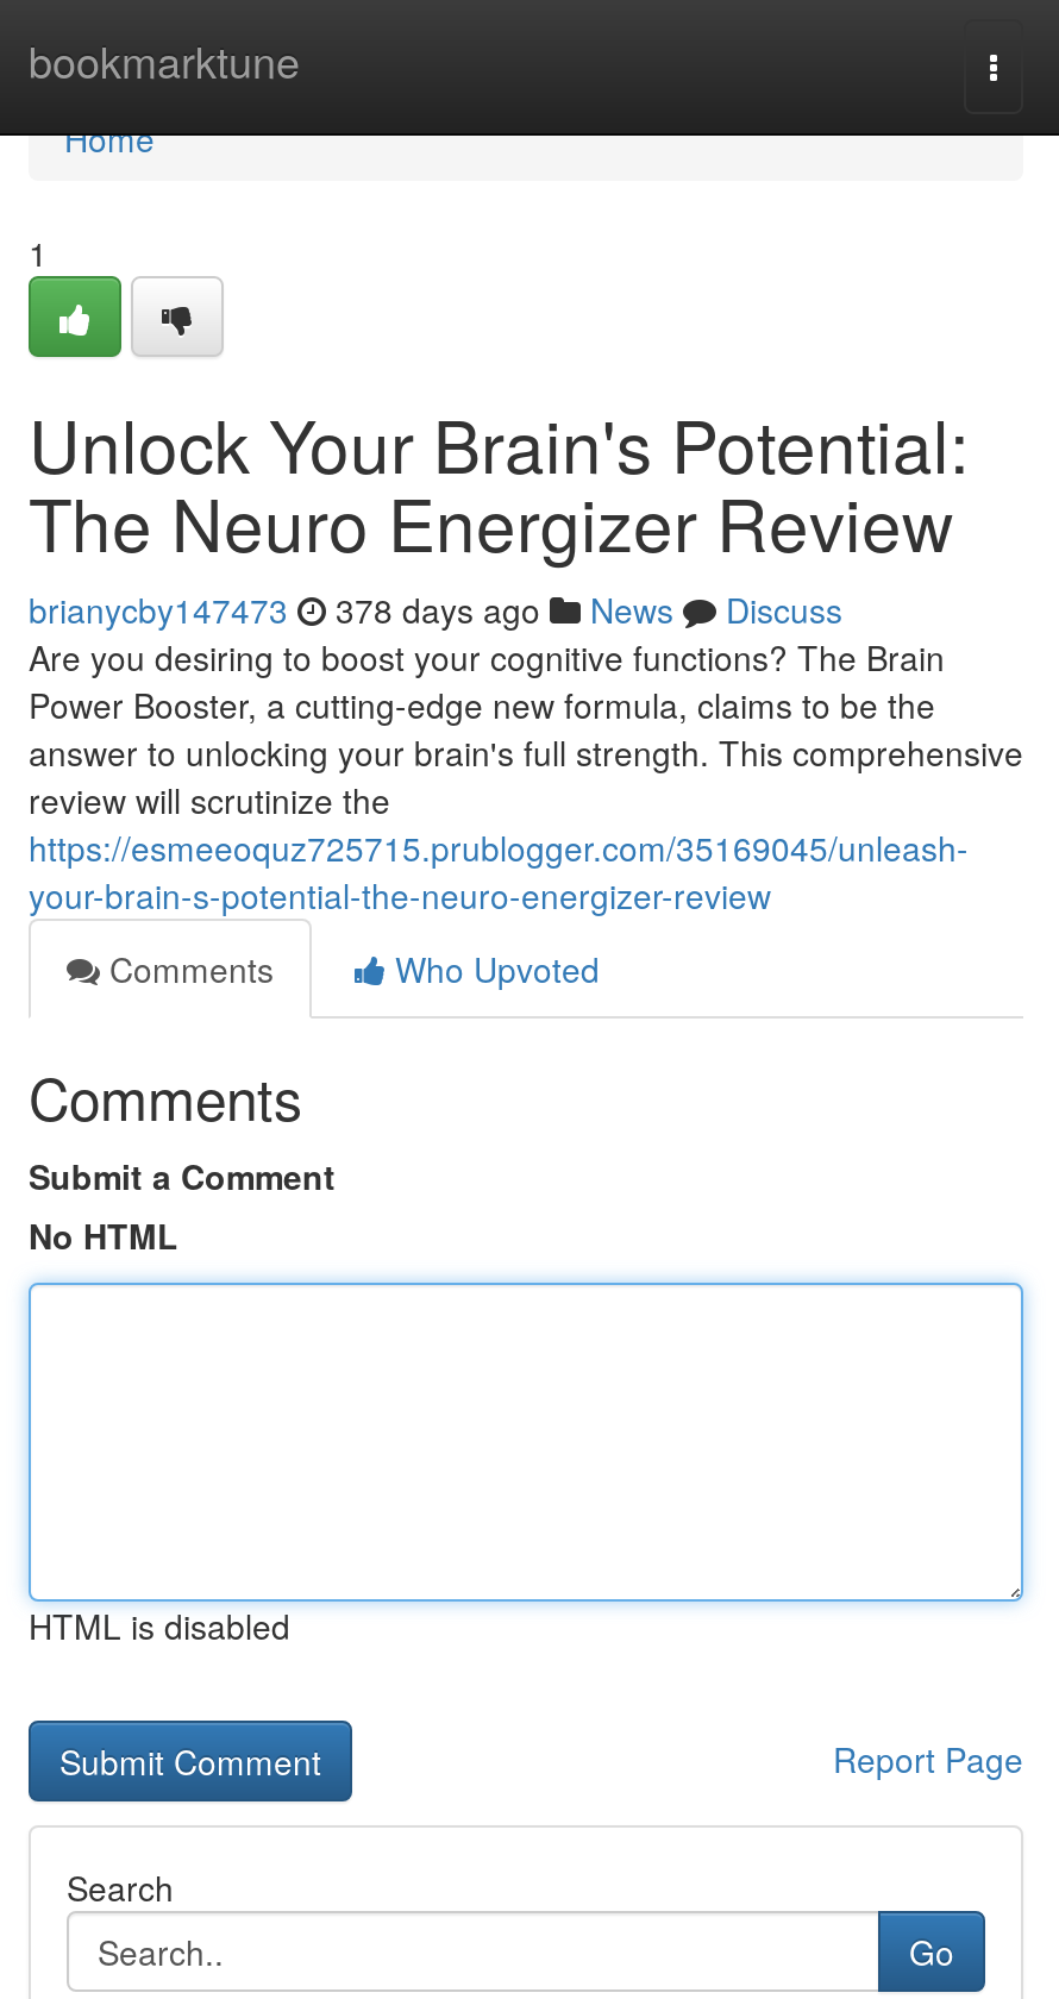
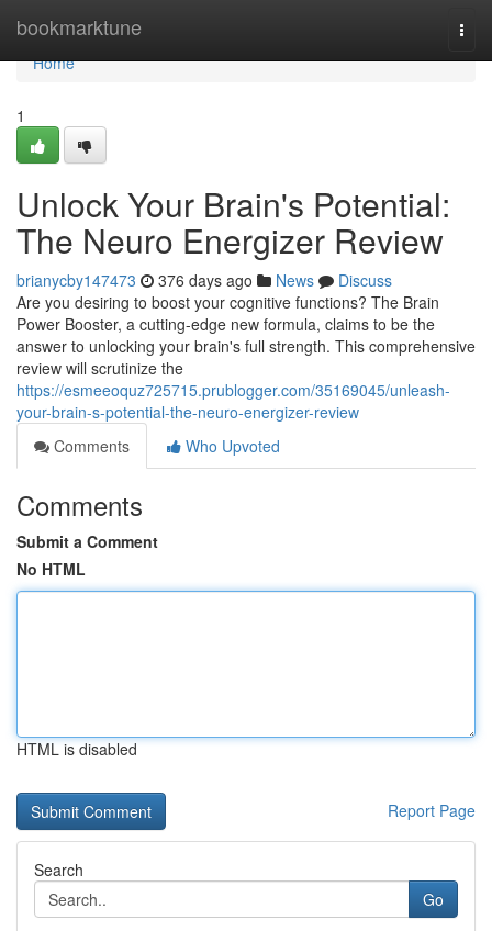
[29,585,842,633] brianycby147473 378 days ago News Discuss -> [16,269,392,291] brianycby147473 376 days ago News Discuss

